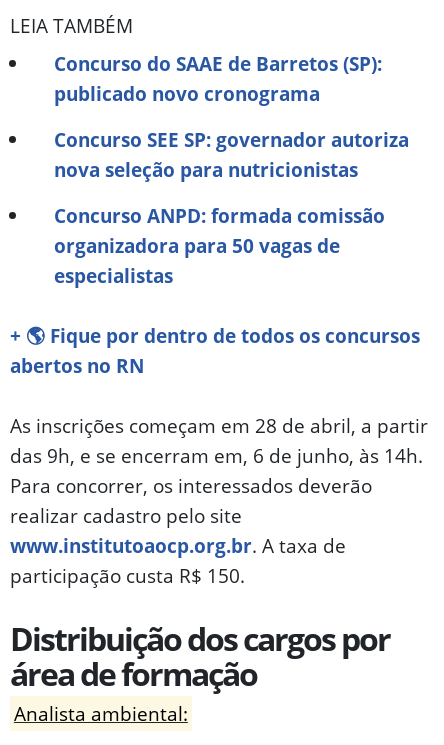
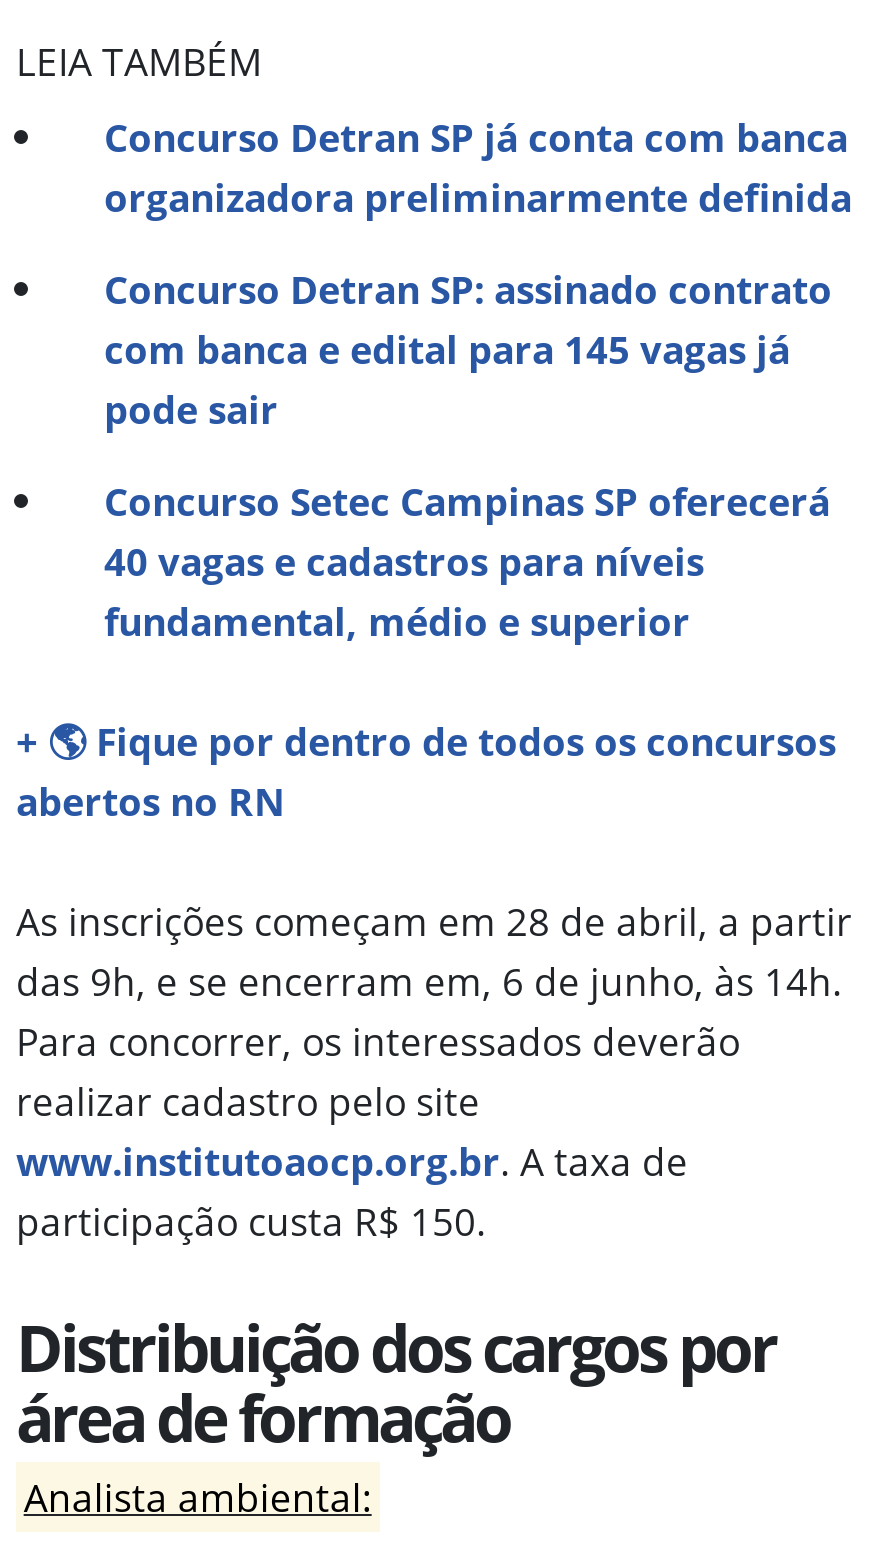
[54,50,382,107] Concurso do SAAE de Barretos (SP): | publicado novo cronograma -> [104,110,852,224] Concurso Detran SP já conta com banca | organizadora preliminarmente definida
[54,126,409,183] Concurso SEE SP: governador autoriza | nova seleção para nutricionistas -> [104,262,832,436] Concurso Detran SP: assinado contrato | com banca e edital para 145 vagas já | pode sair
[54,202,385,289] Concurso ANPD: formada comissão | organizadora para 50 vagas de | especialistas -> [104,474,830,648] Concurso Setec Campinas SP oferecerá | 40 vagas e cadastros para níveis | fundamental, médio e superior

